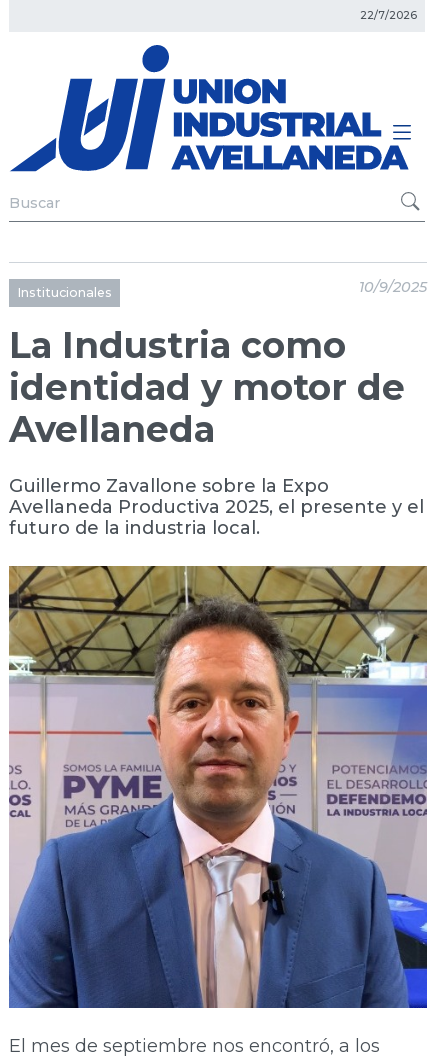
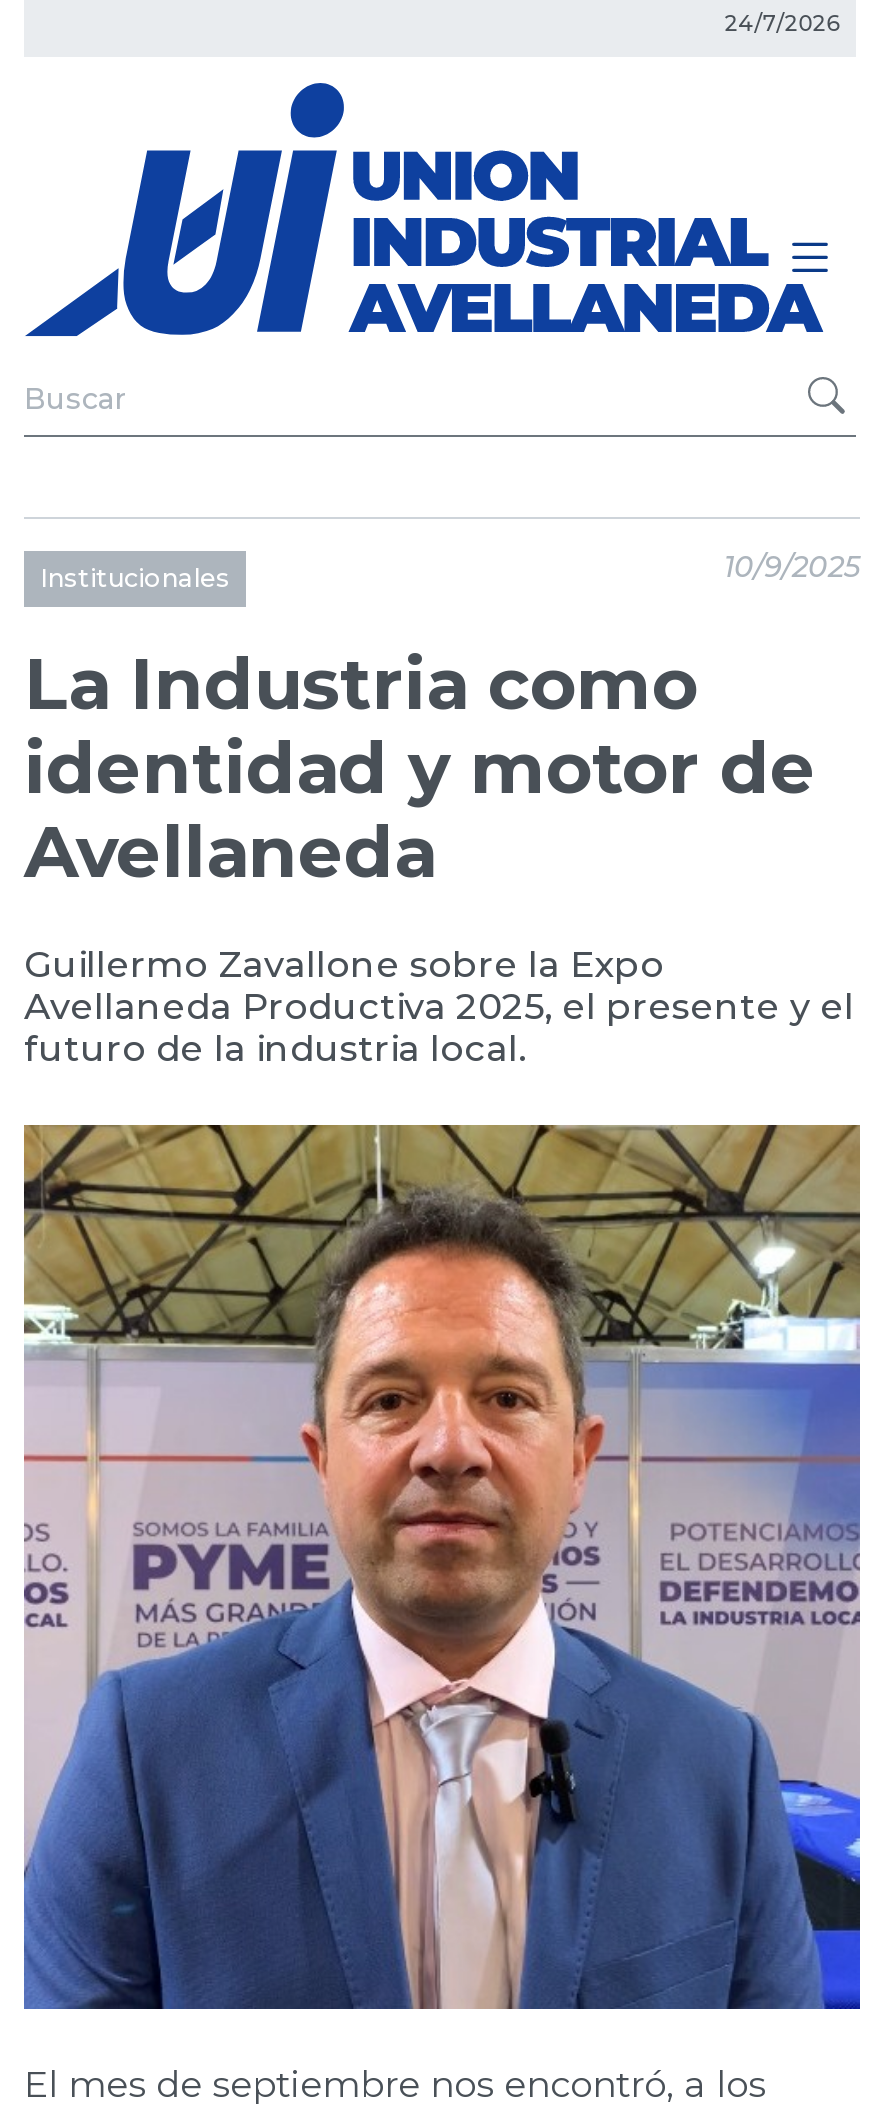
[360,9,417,22] 22/7/2026 -> [724,11,840,37] 24/7/2026

